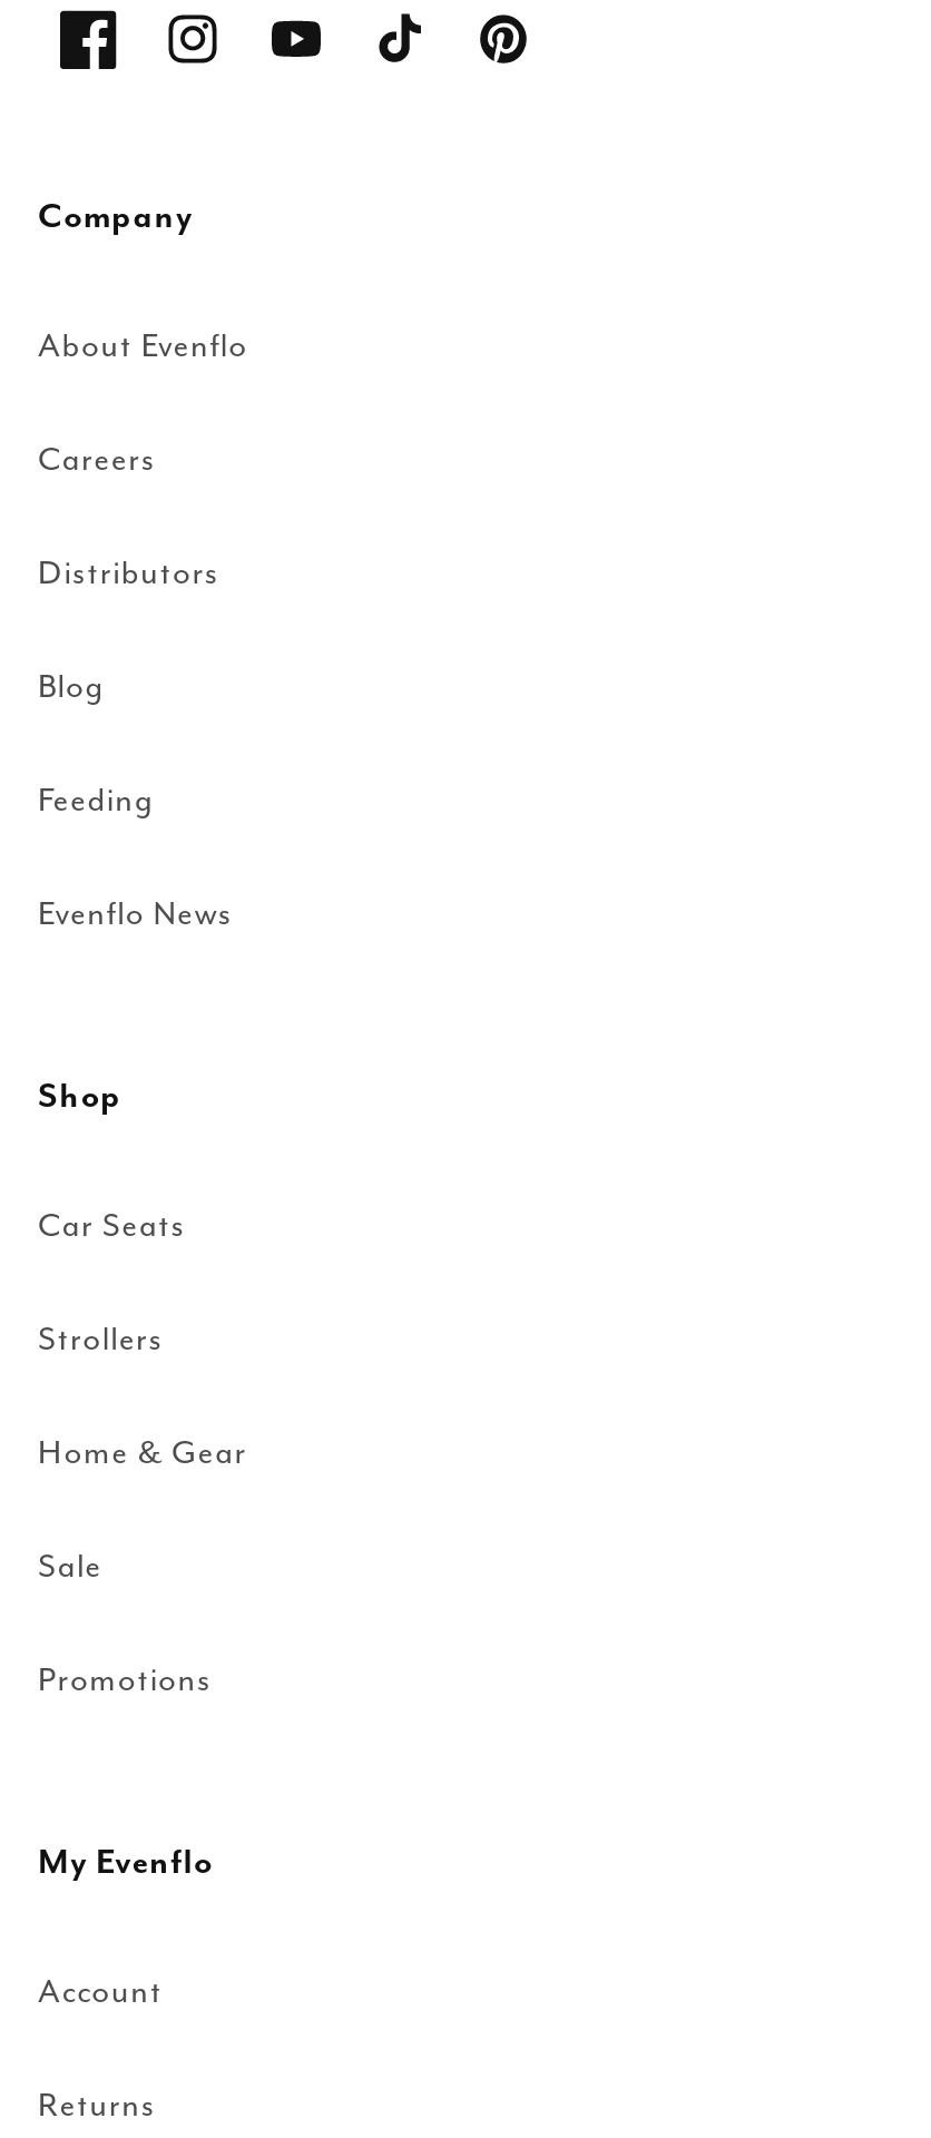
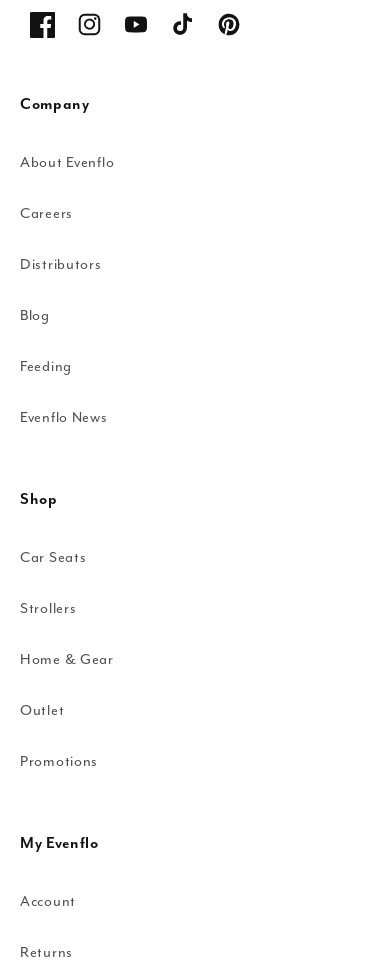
[38,1547,102,1585] Sale -> [20,702,64,719] Outlet

